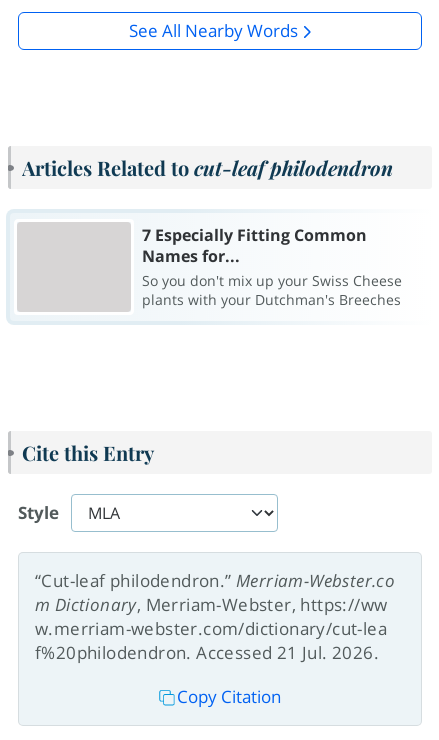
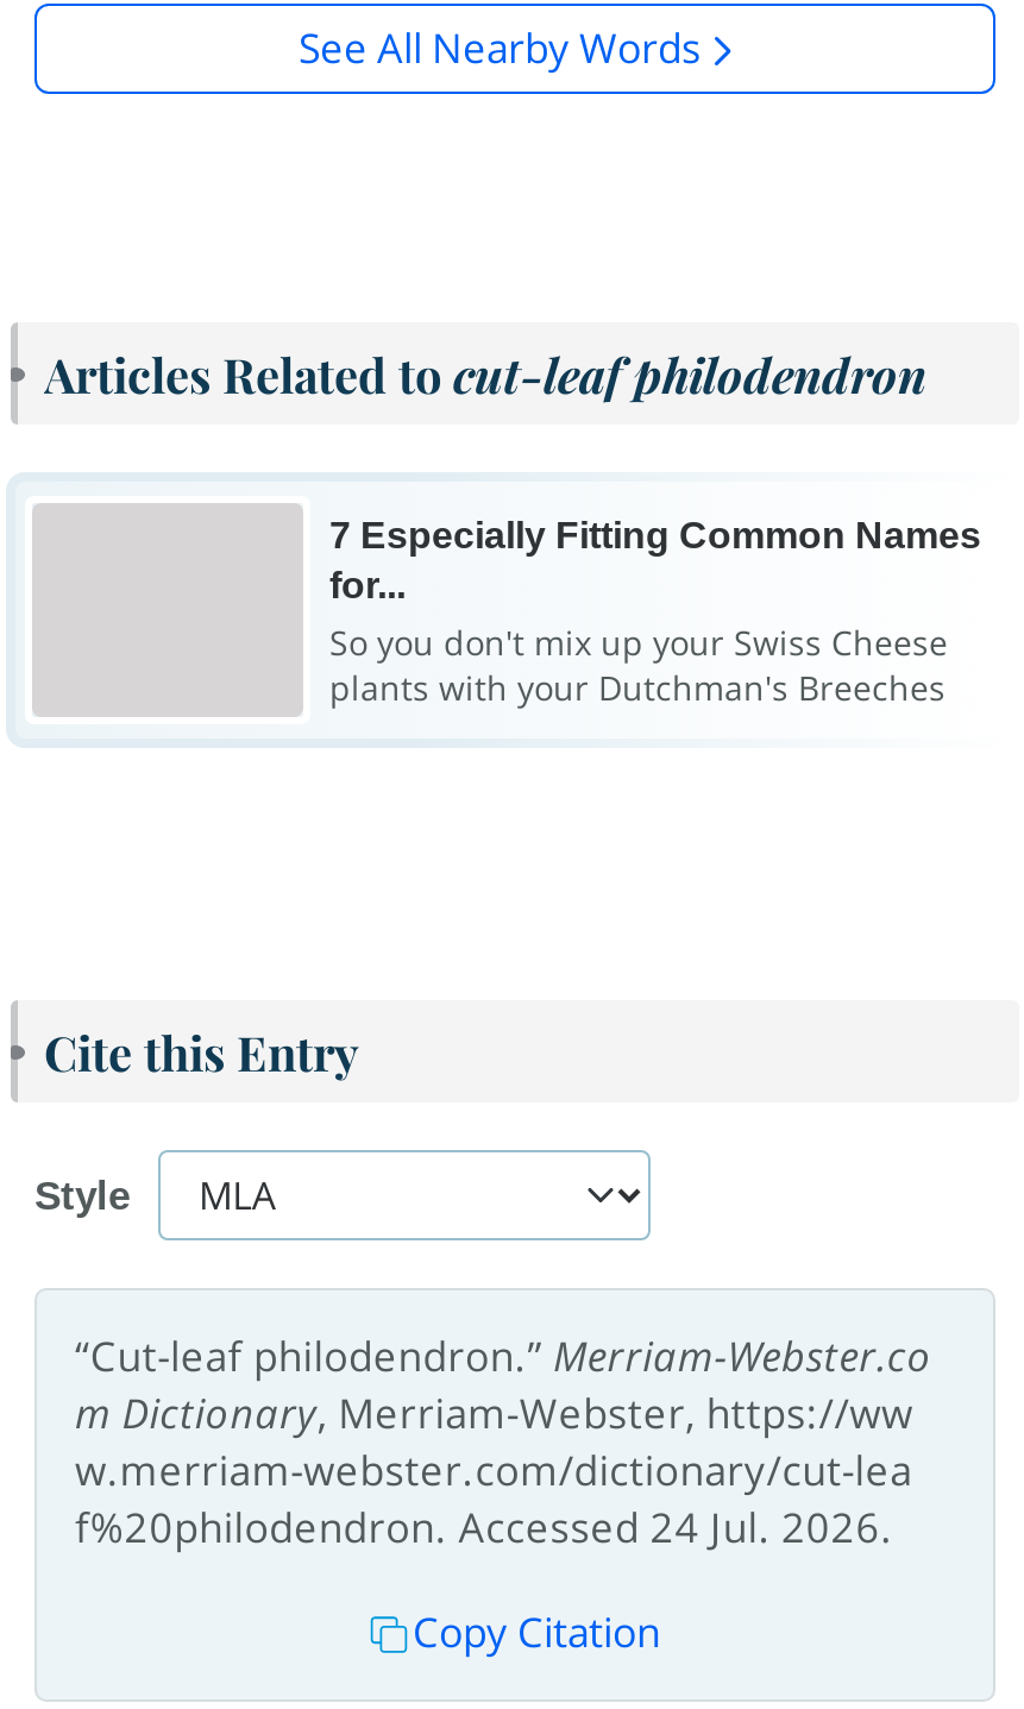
[35,641,379,664] f%20philodendron. Accessed 21 Jul. 2026. -> [75,1500,893,1554] f%20philodendron. Accessed 24 Jul. 2026.

